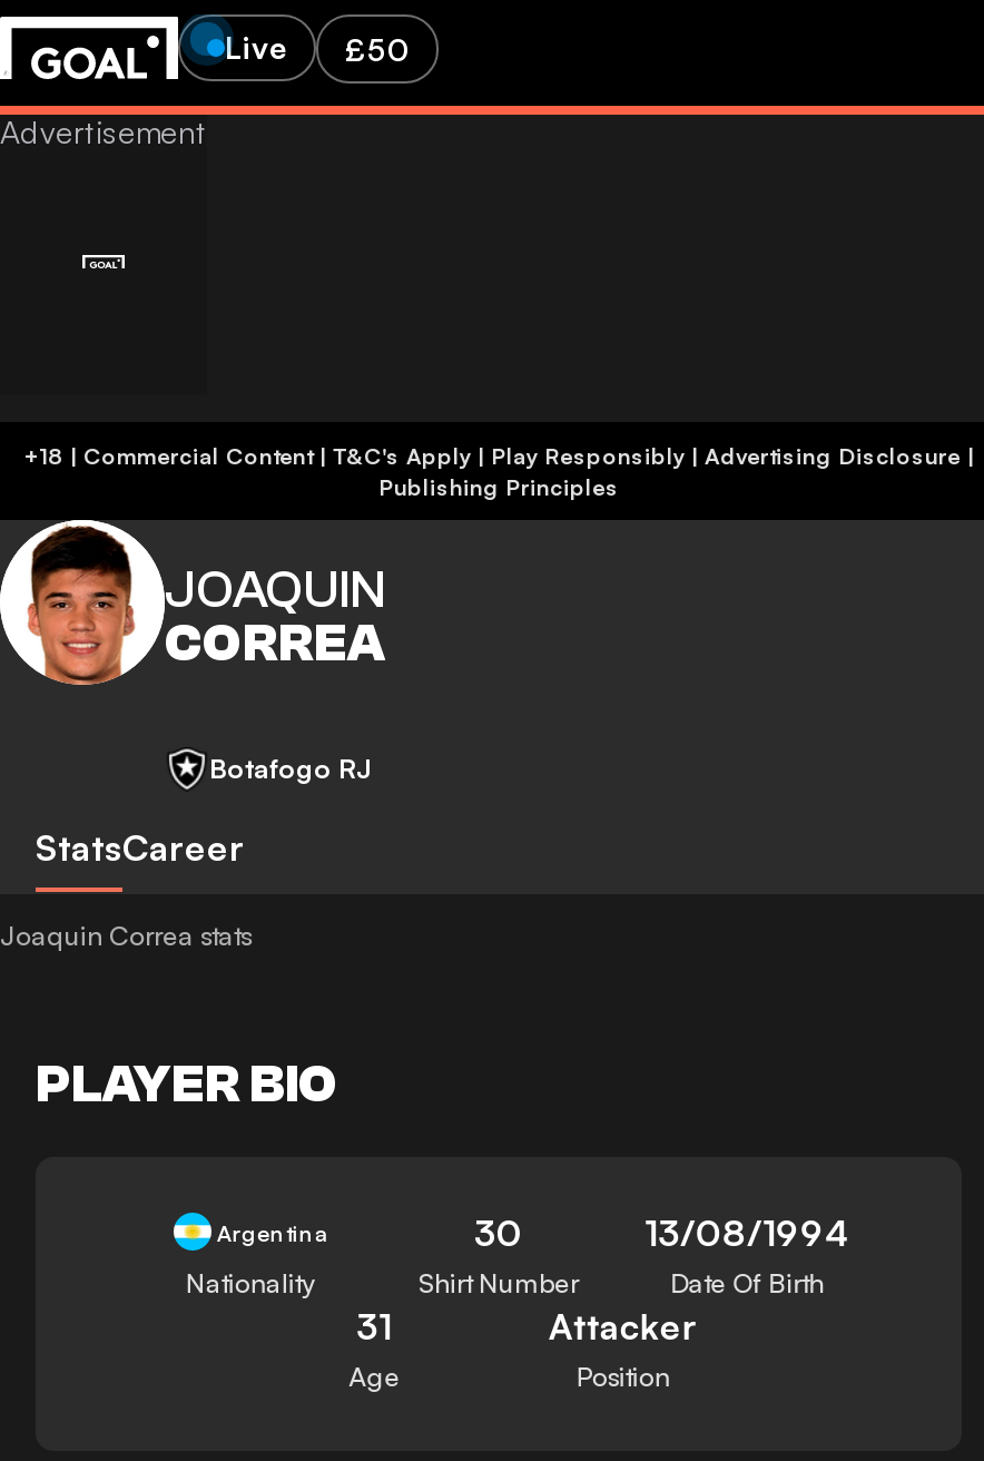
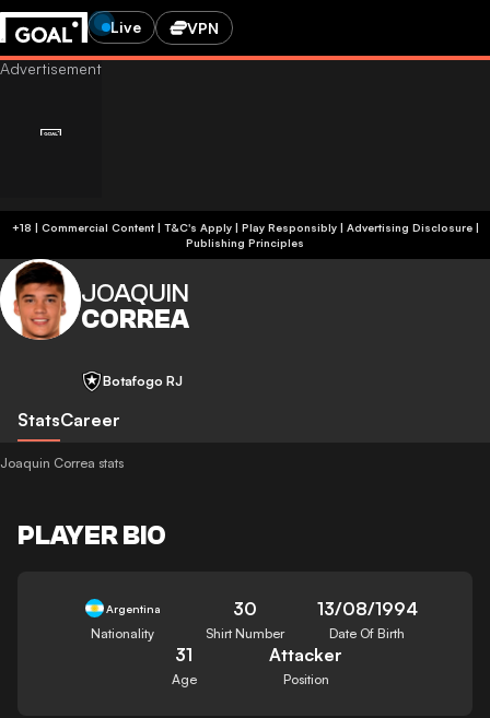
[345,29,410,67] £50 -> [187,18,219,37] VPN

